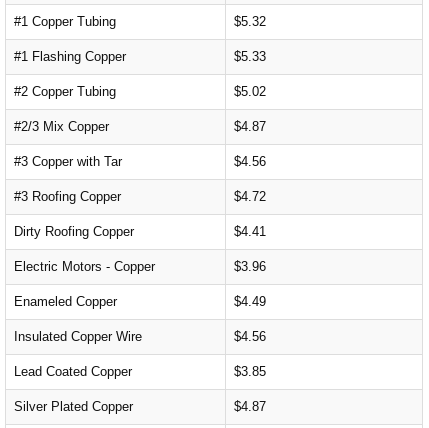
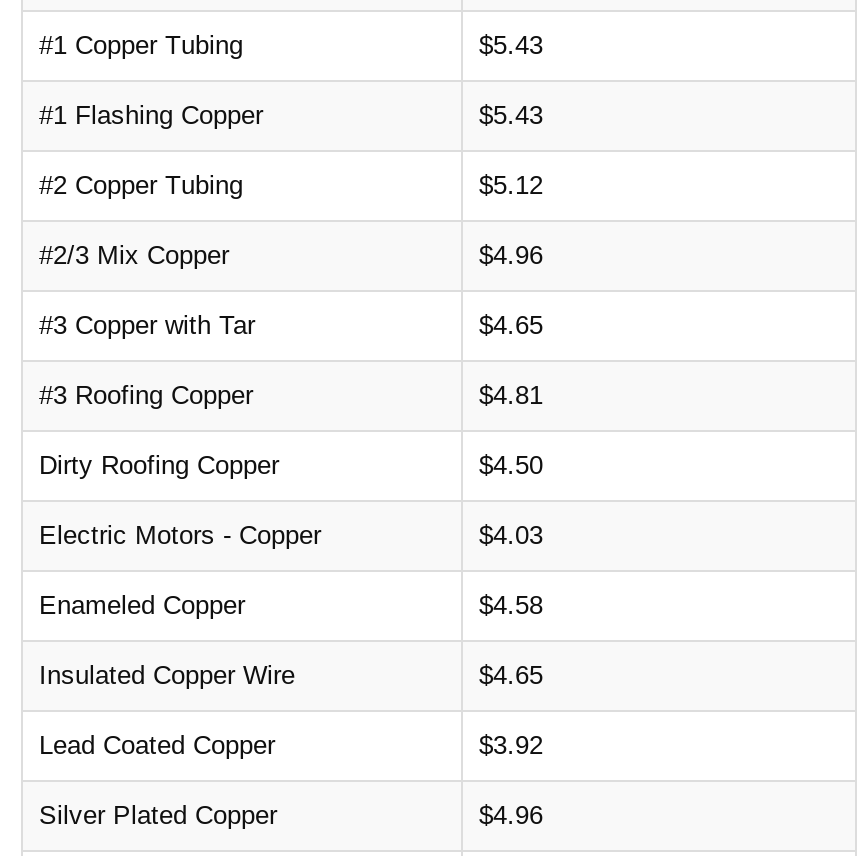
[234,14,266,29] $5.32 -> [479,30,543,60] $5.43
[234,49,266,64] $5.33 -> [479,100,543,130] $5.43
[234,84,266,99] $5.02 -> [479,170,543,200] $5.12
[234,119,266,134] $4.87 -> [479,240,543,270] $4.96
[234,154,266,169] $4.56 -> [479,310,543,340] $4.65
[234,189,266,204] $4.72 -> [479,380,543,410] $4.81
[234,224,266,239] $4.41 -> [479,450,543,480] $4.50
[234,259,266,274] $3.96 -> [479,520,543,550] $4.03
[234,294,266,309] $4.49 -> [479,590,543,620] $4.58
[234,329,266,344] $4.56 -> [479,660,543,690] $4.65
[234,364,266,379] $3.85 -> [479,730,543,760] $3.92
[234,399,266,414] $4.87 -> [479,800,543,830] $4.96

